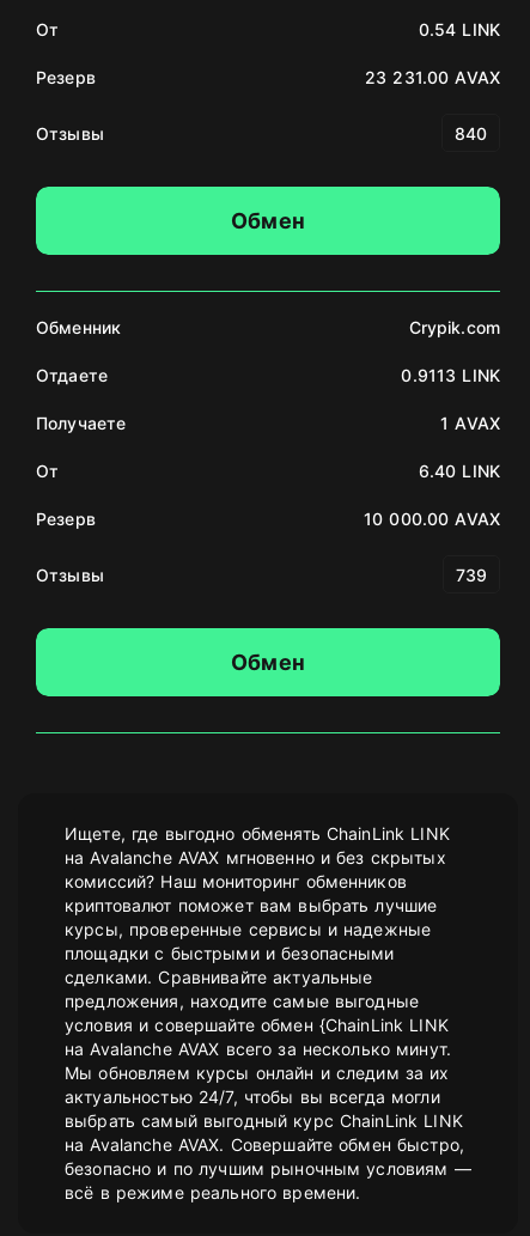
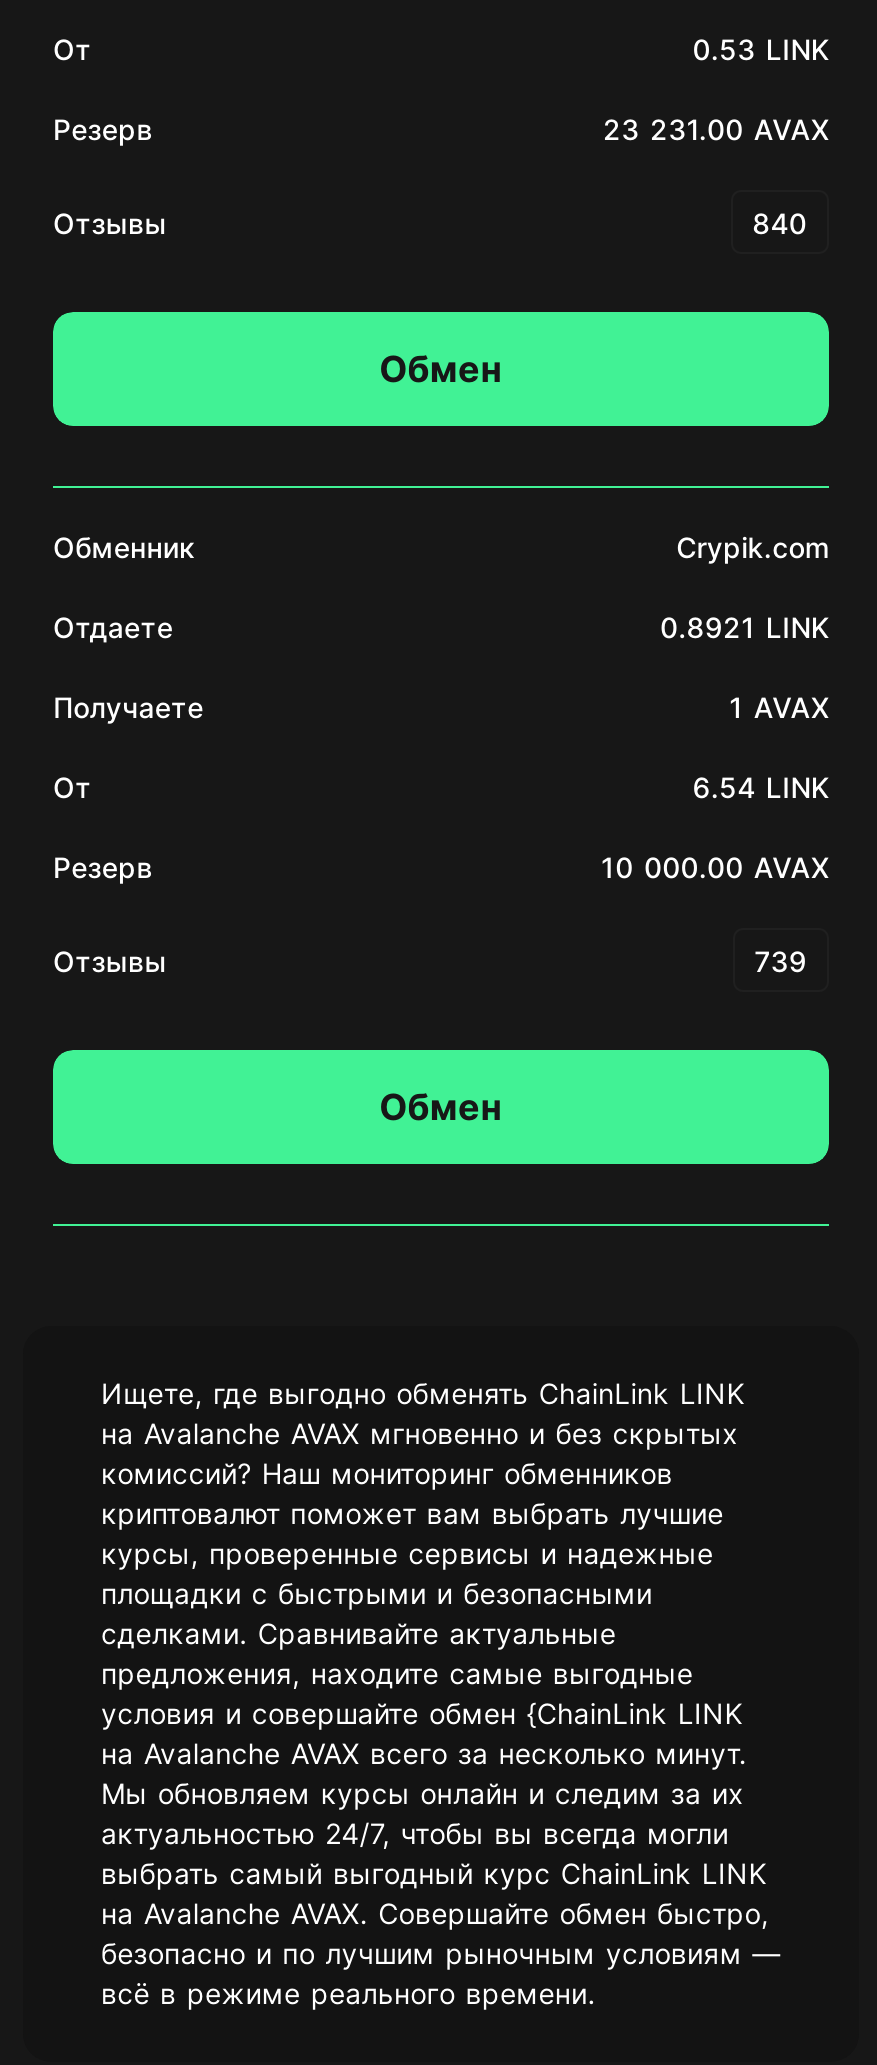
[418,19,500,39] 0.54 LINK -> [692,32,829,66] 0.53 LINK
[401,365,500,385] 0.9113 LINK -> [660,610,829,644] 0.8921 LINK
[418,461,500,481] 6.40 LINK -> [692,770,829,804] 6.54 LINK

